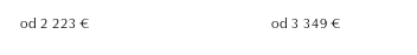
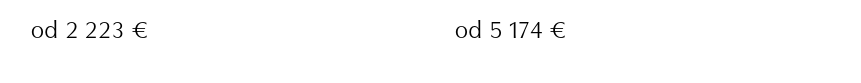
[271,11,341,31] od 3 349 € -> [455,9,567,43] od 5 174 €

